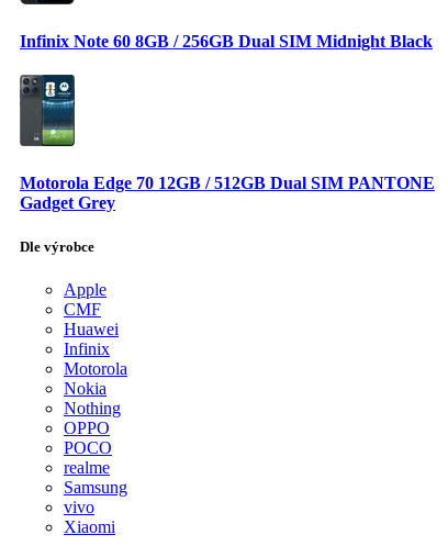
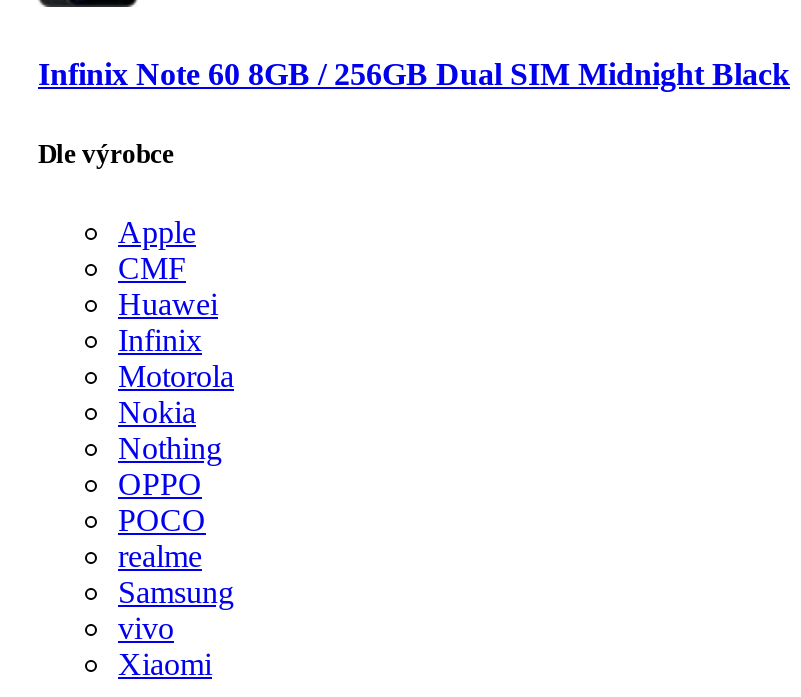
[20,74,435,212] [image] | Motorola Edge 70 12GB / 512GB Dual SIM PANTONE | Gadget Grey -> none

